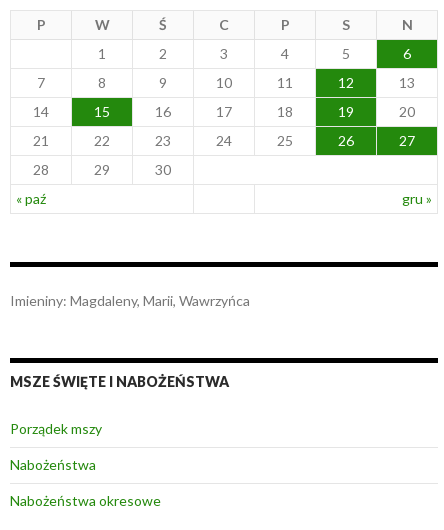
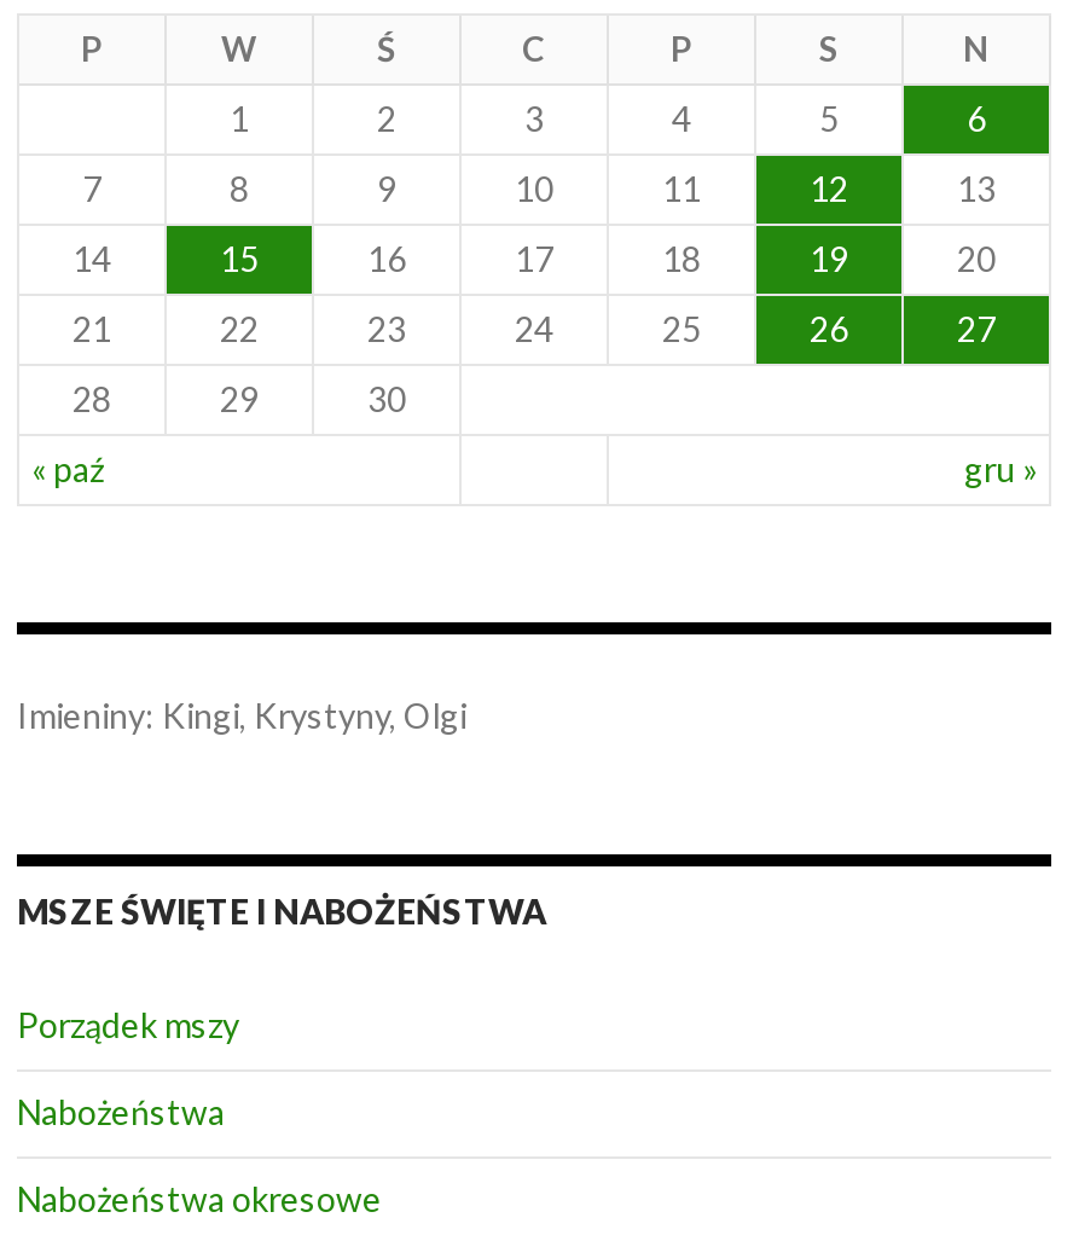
[10,291,250,308] Imieniny: Magdaleny, Marii, Wawrzyńca -> [17,694,466,735] Imieniny: Kingi, Krystyny, Olgi

